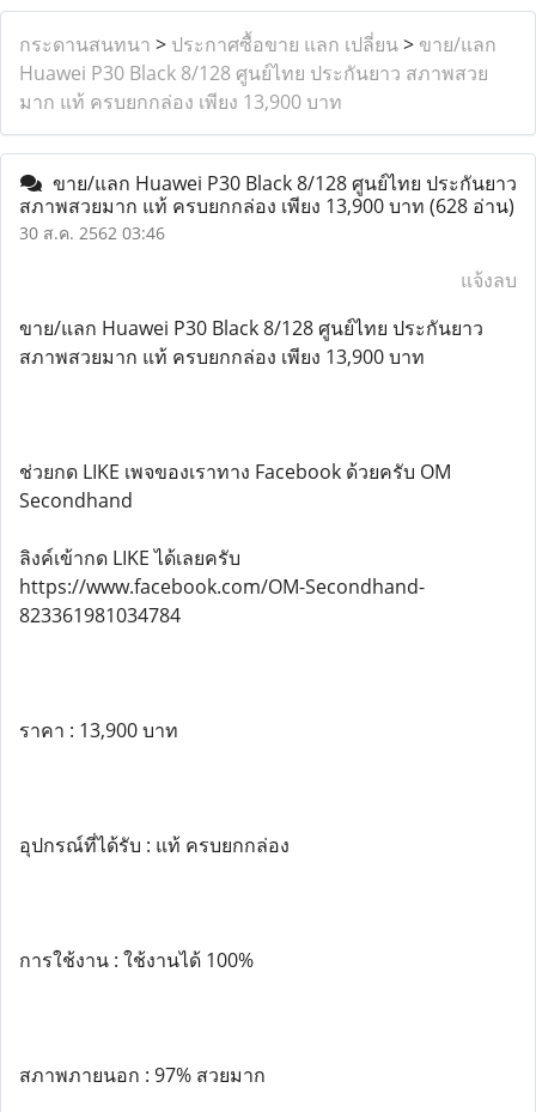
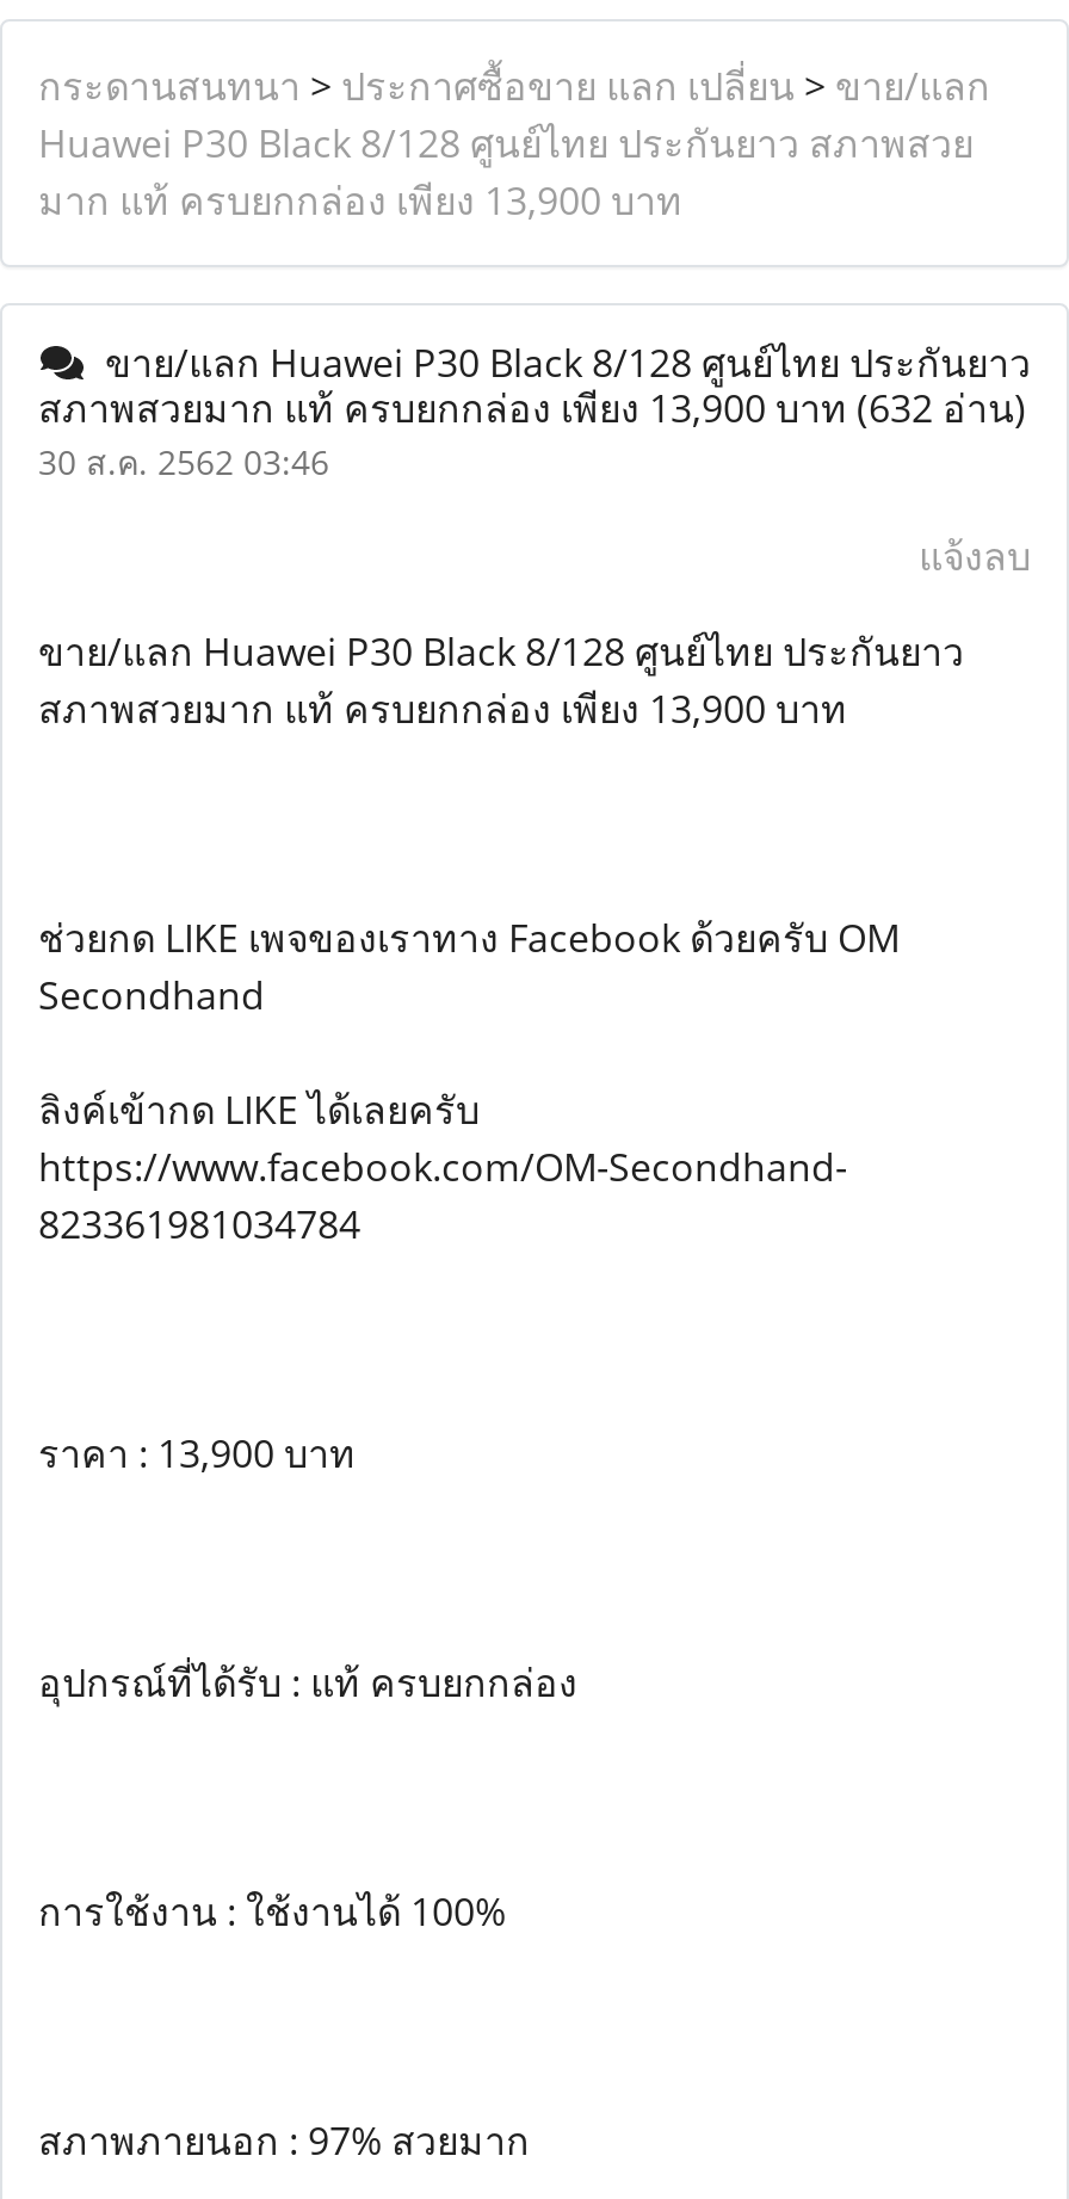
[19,193,514,219] สภาพสวยมาก แท้ ครบยกกล่อง เพียง 13,900 บาท(628 อ่าน) -> [38,382,1026,434] สภาพสวยมาก แท้ ครบยกกล่อง เพียง 13,900 บาท(632 อ่าน)

